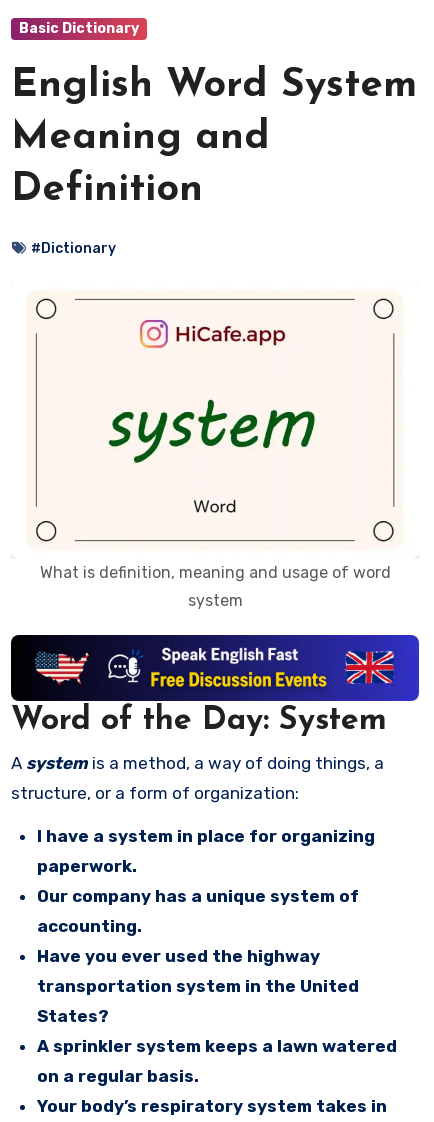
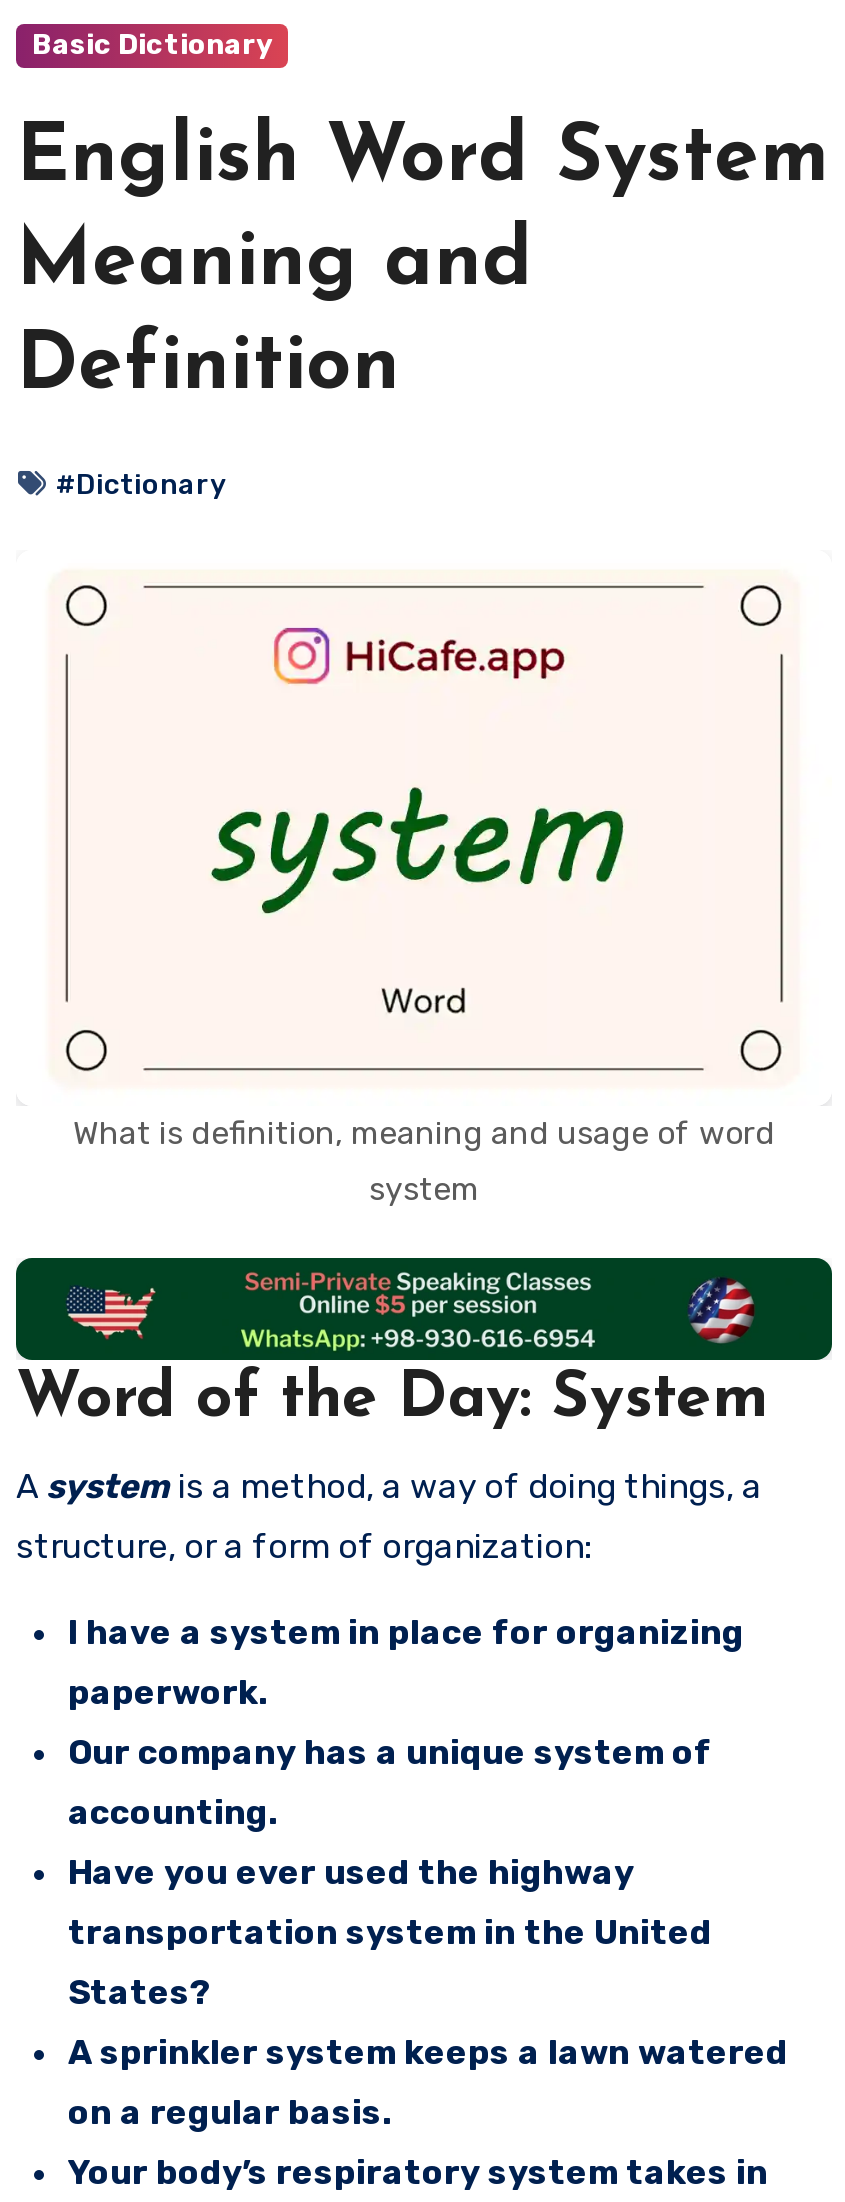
[11,634,420,702] [image] -> [16,1256,834,1364] [image]

